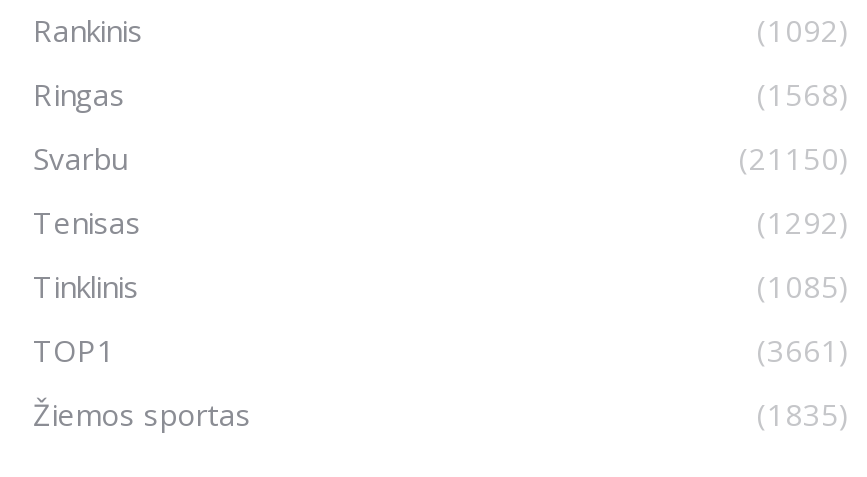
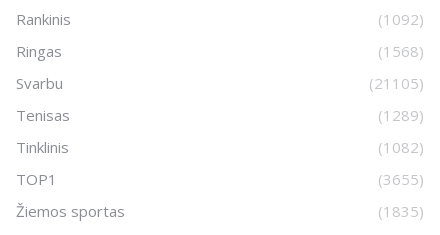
[739,138,849,178] (21150) -> [369,73,424,93] (21105)
[757,202,849,242] (1292) -> [378,105,424,125] (1289)
[757,266,849,306] (1085) -> [378,137,424,157] (1082)
[757,330,849,370] (3661) -> [378,169,424,189] (3655)

